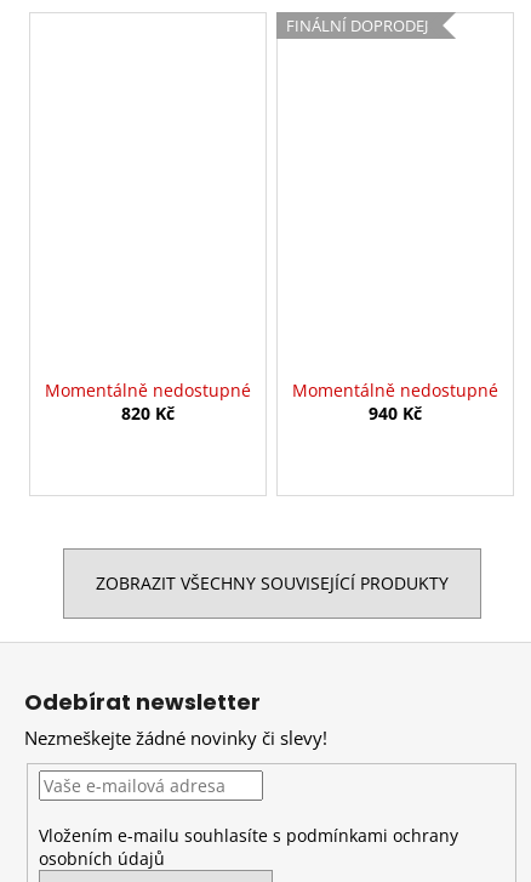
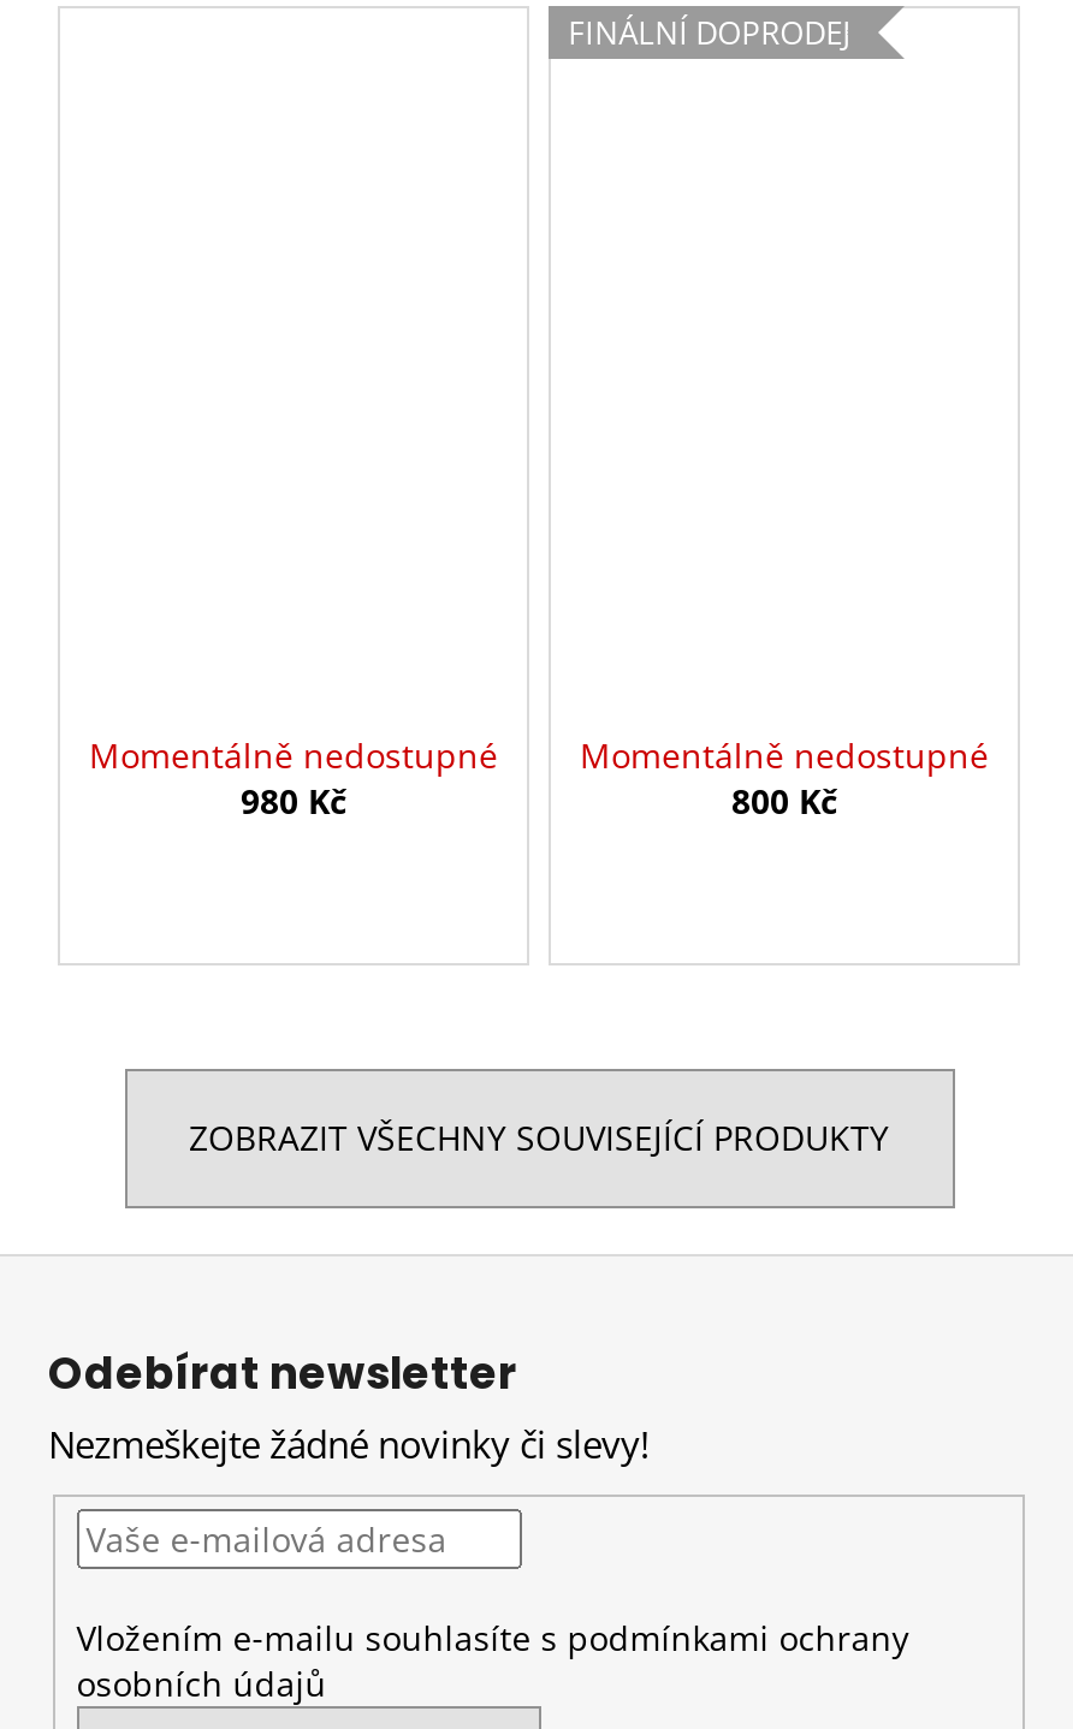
[121,401,175,424] 820 Kč -> [241,777,346,823] 980 Kč
[369,401,422,424] 940 Kč -> [731,777,837,823] 800 Kč

